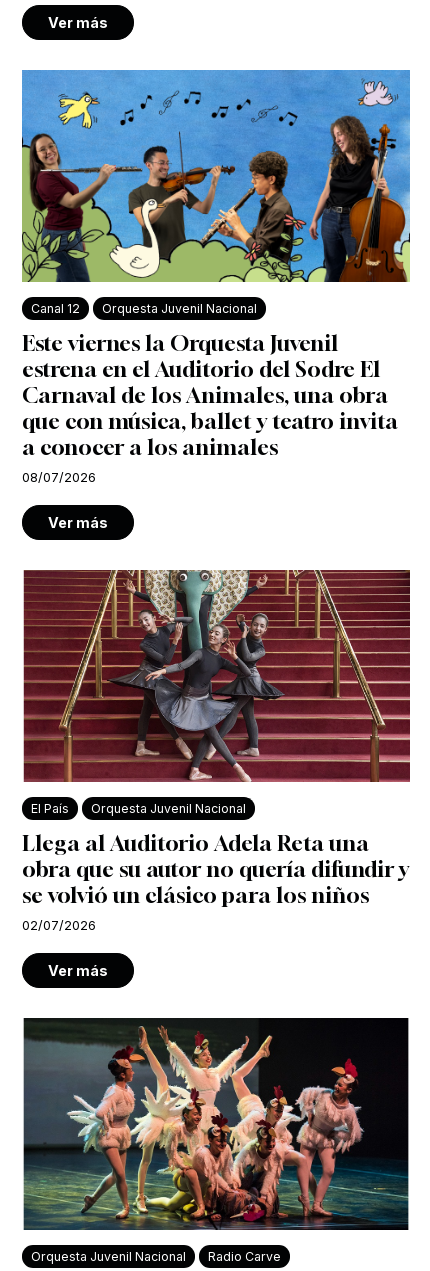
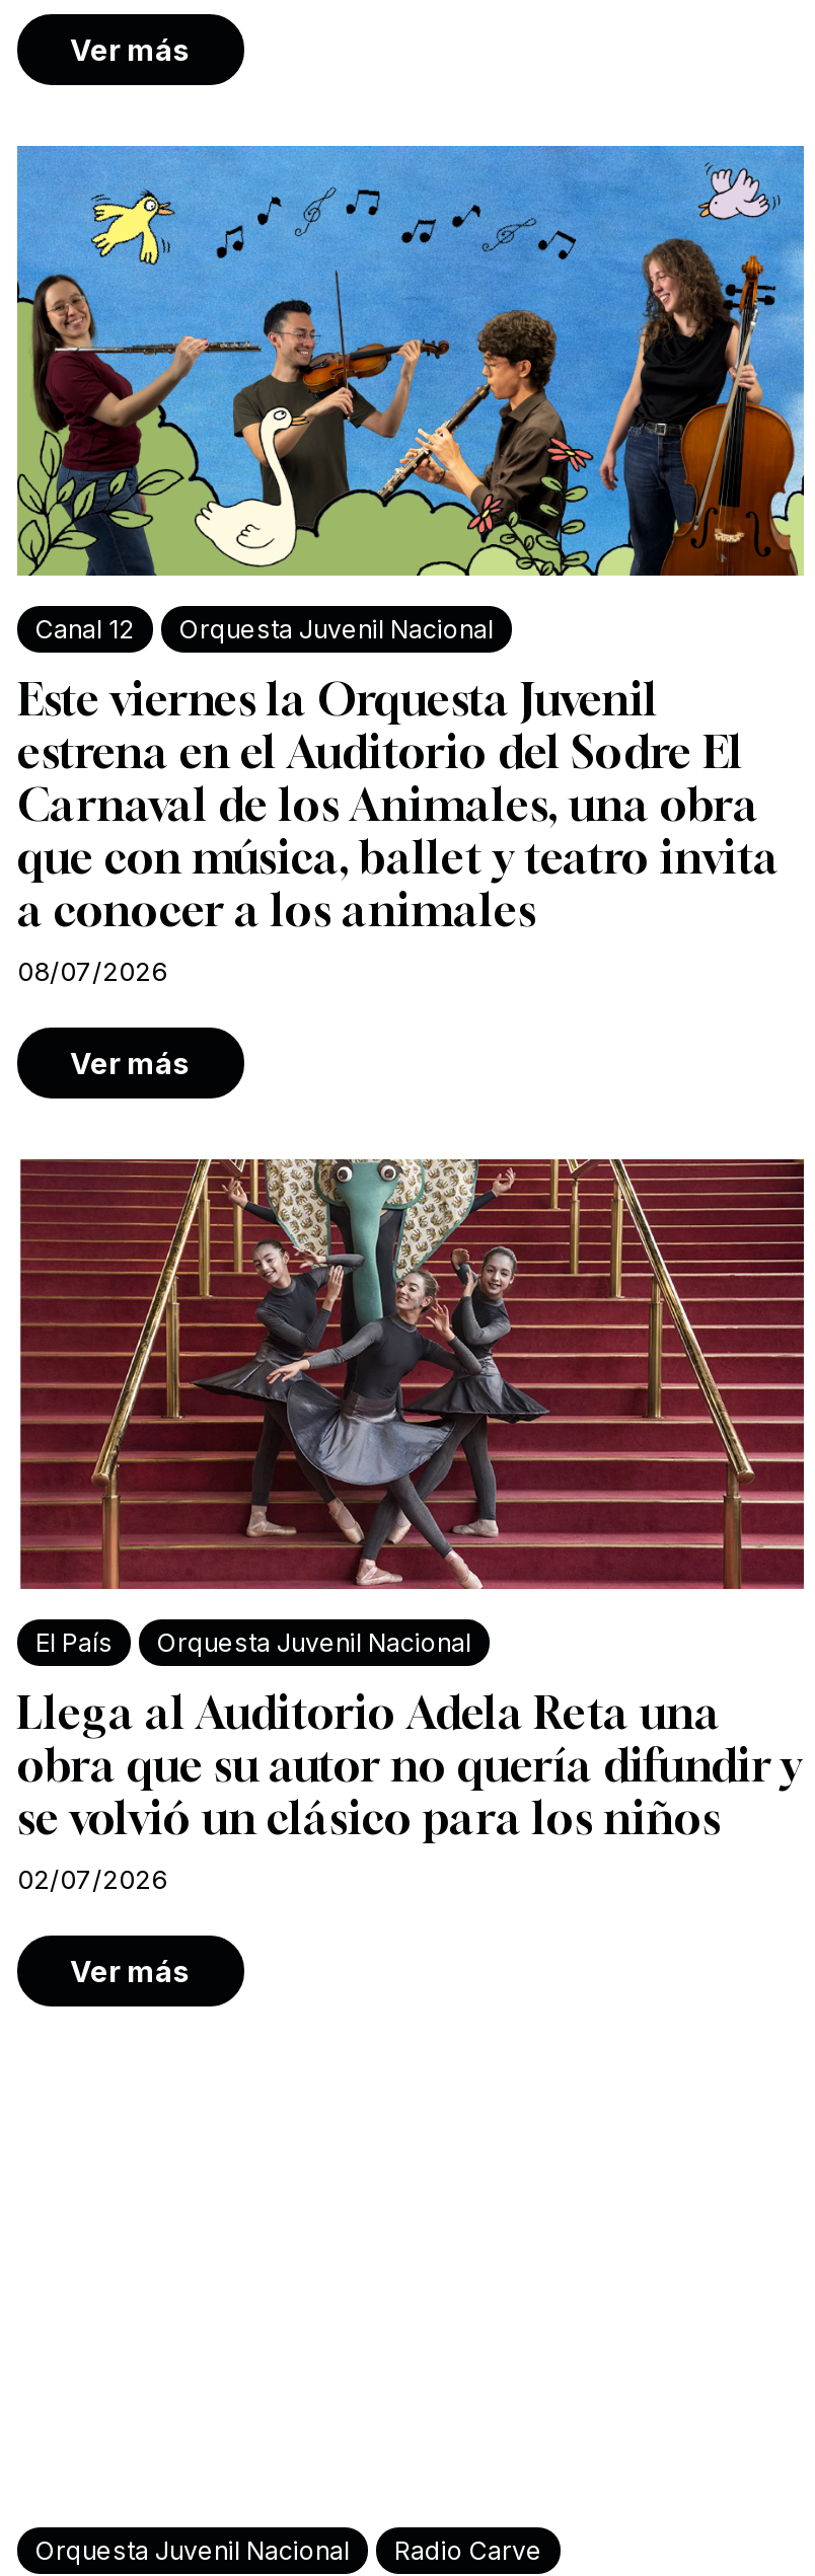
[22,1017,410,1231] [image] -> none

